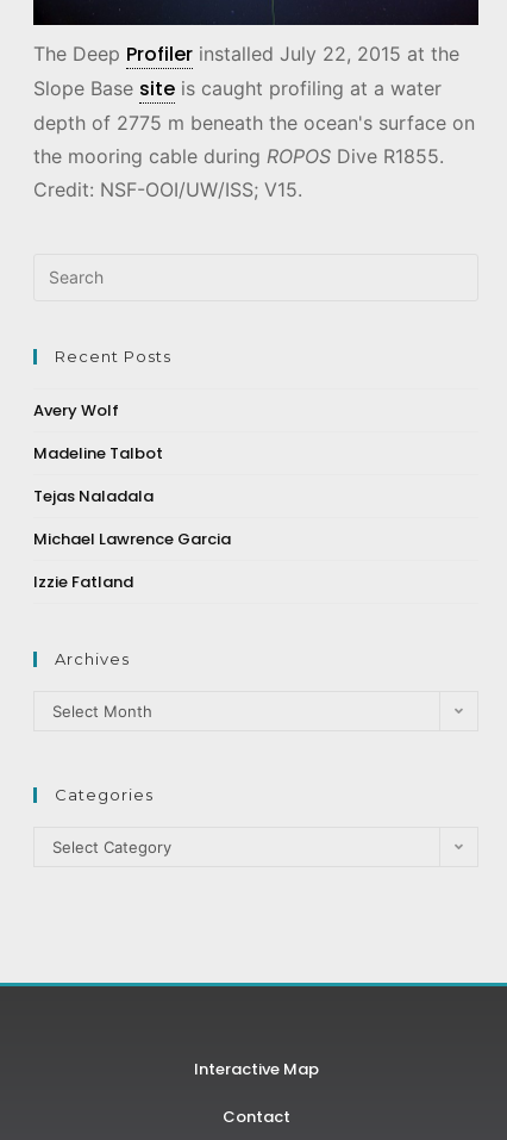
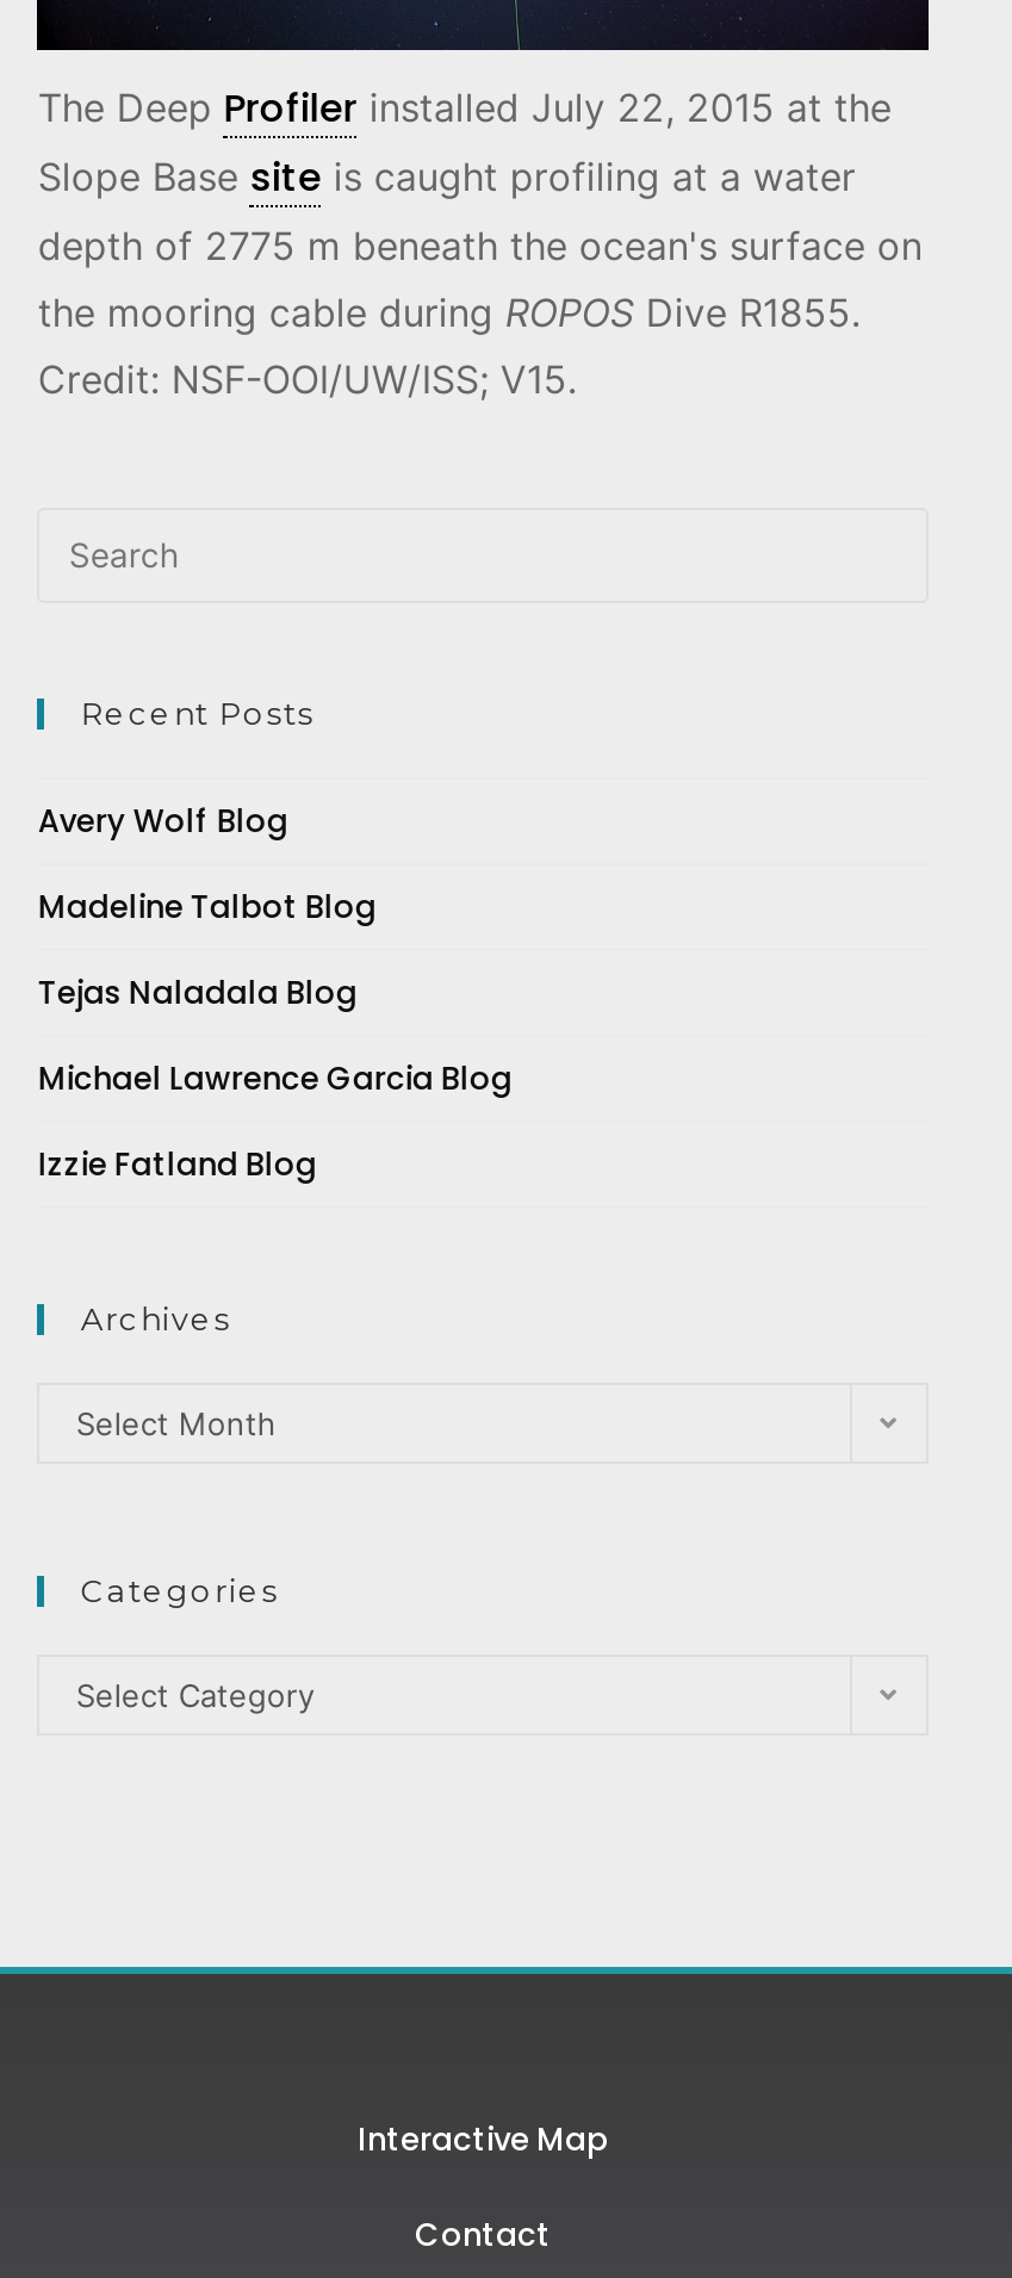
[34,399,119,422] Avery Wolf -> [38,798,288,844] Avery Wolf Blog
[34,442,164,464] Madeline Talbot -> [38,884,376,930] Madeline Talbot Blog
[34,485,154,507] Tejas Naladala -> [38,970,357,1015] Tejas Naladala Blog
[34,528,231,550] Michael Lawrence Garcia -> [38,1056,512,1101] Michael Lawrence Garcia Blog
[34,570,134,593] Izzie Fatland -> [38,1142,317,1187] Izzie Fatland Blog

